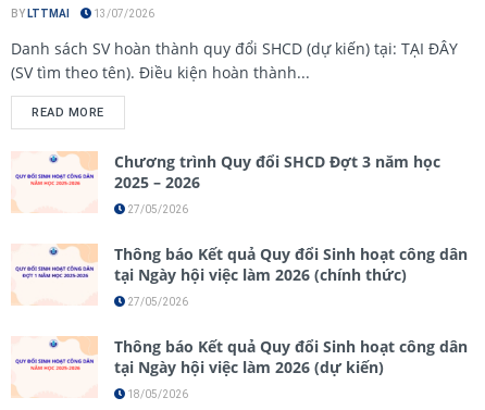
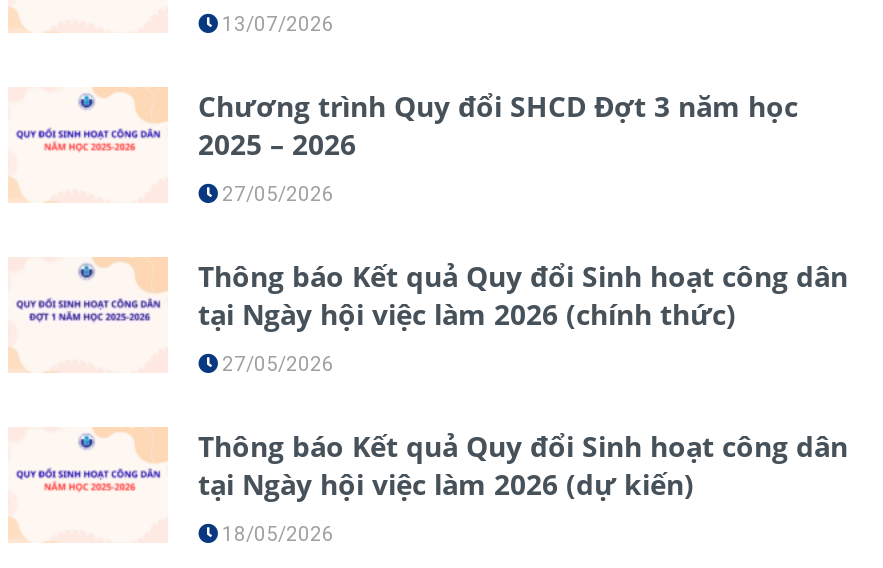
[11,8,70,20] BY LTTMAI -> none
[11,38,458,120] Danh sách SV hoàn thành quy đổi SHCD (dự kiến) tại: TẠI ĐÂY | (SV tìm theo tên). Điều kiện hoàn thành... | READ MORE -> none

